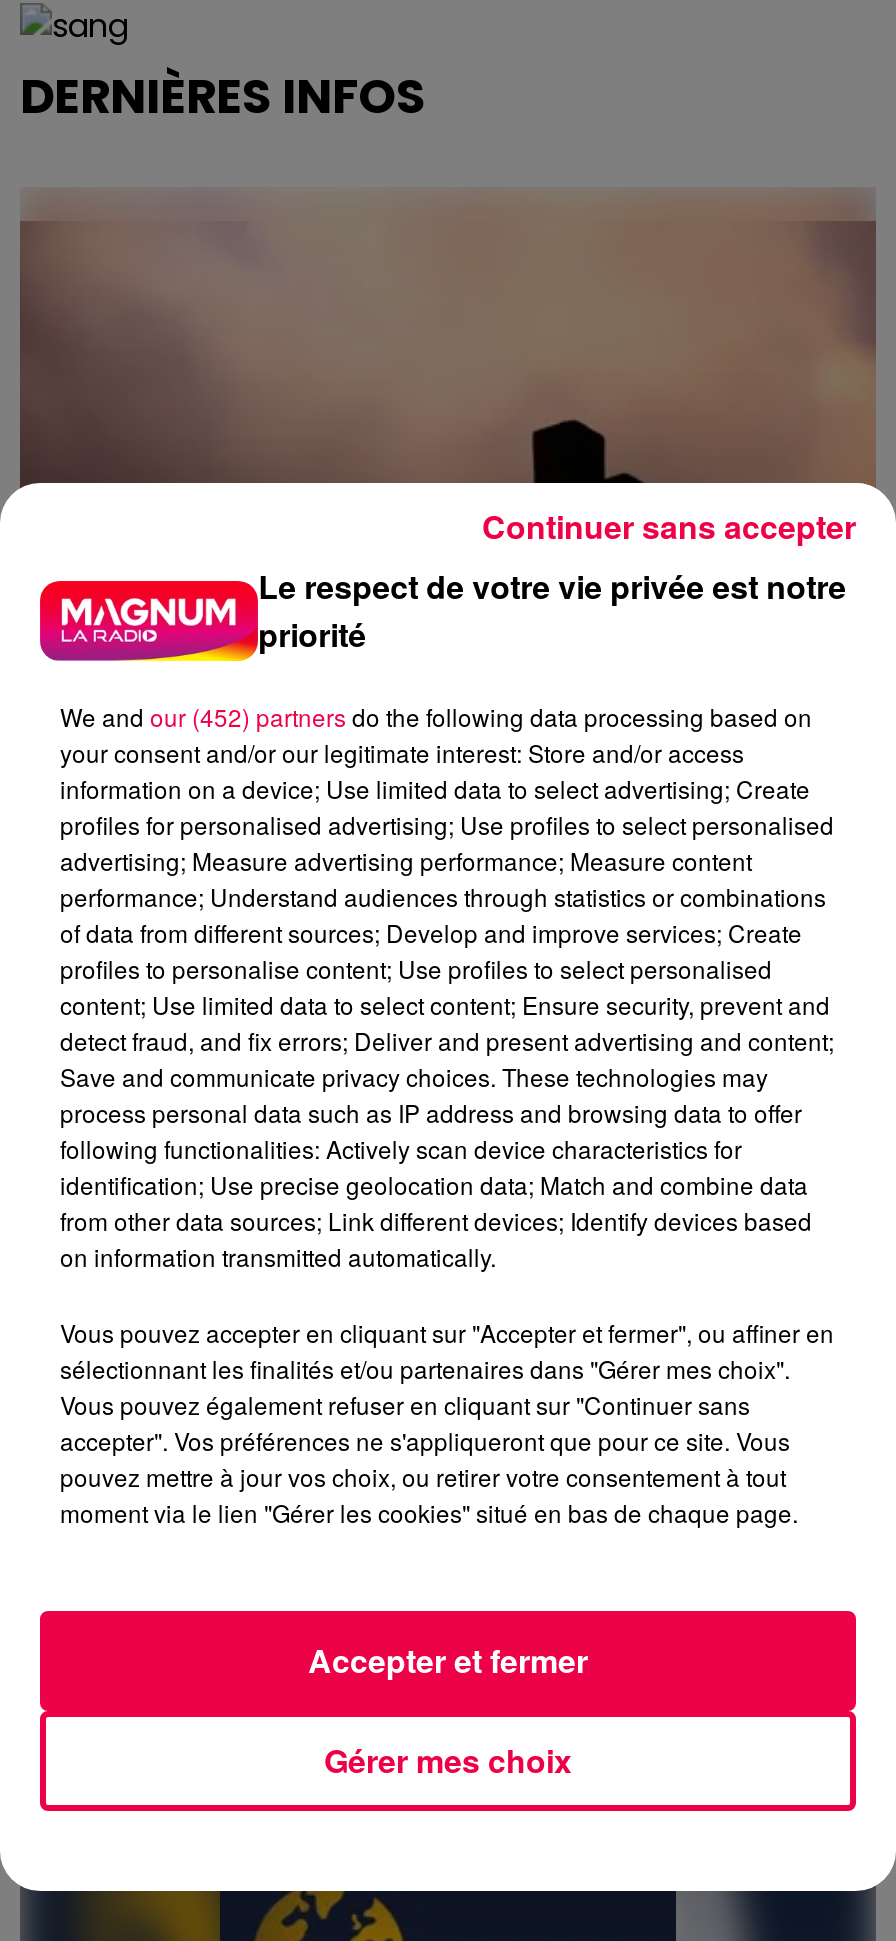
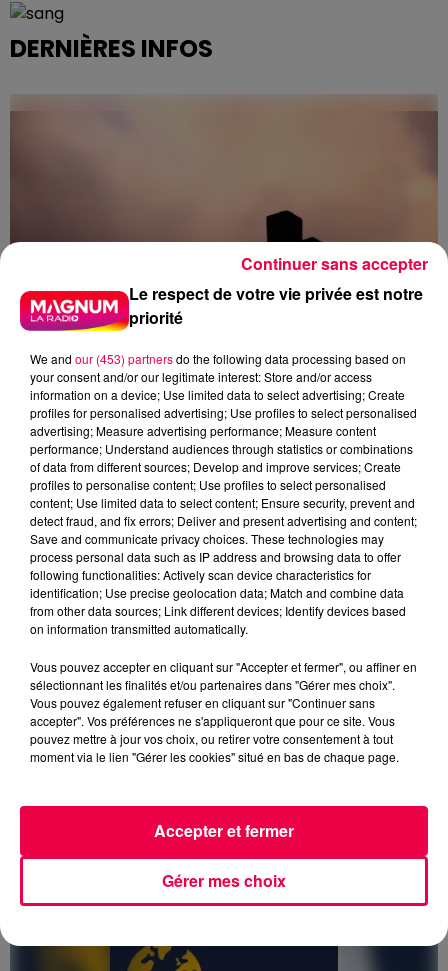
[60,698,812,732] We and our (452) partners do the following data processing based on -> [30,349,406,366] We and our (453) partners do the following data processing based on

